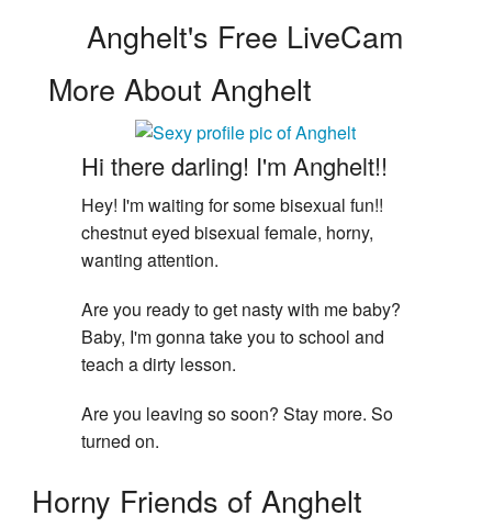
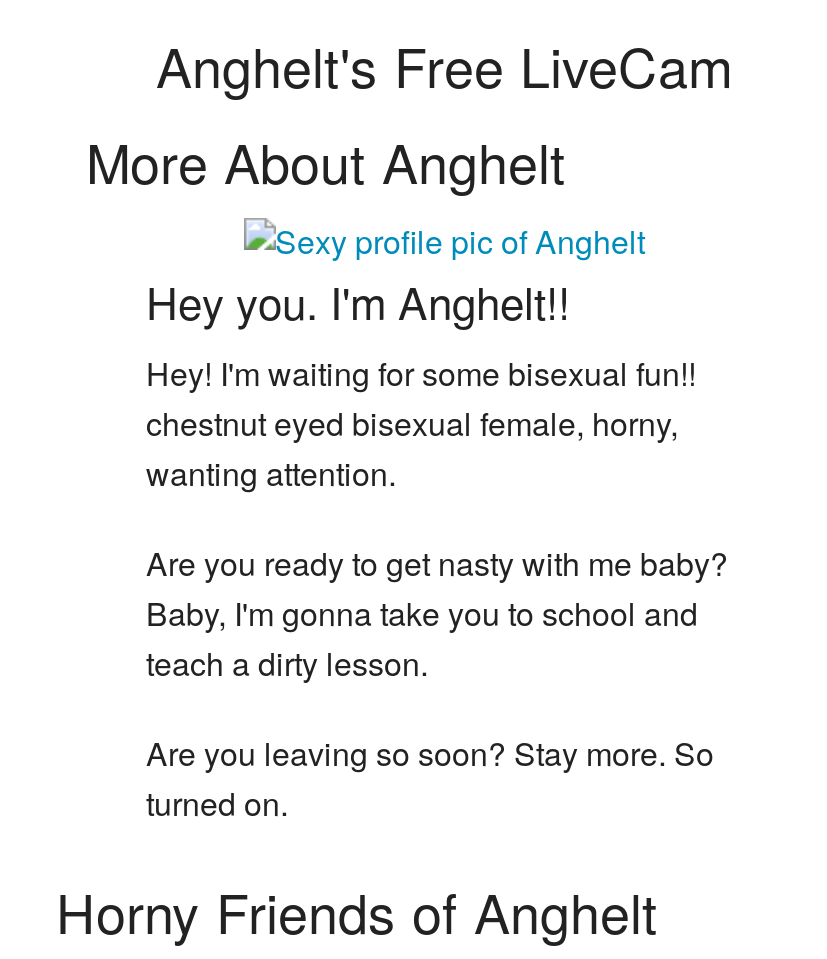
[81,148,388,182] Hi there darling! I'm Anghelt!! -> [146,270,570,332] Hey you. I'm Anghelt!!

